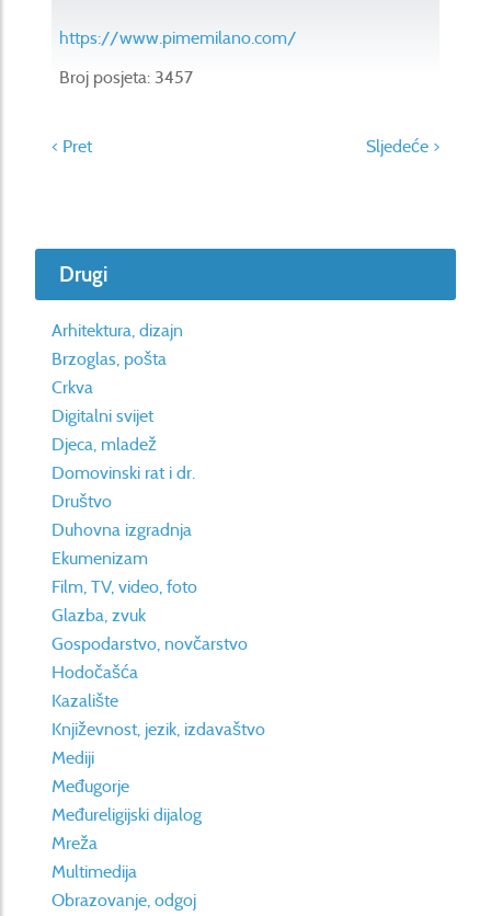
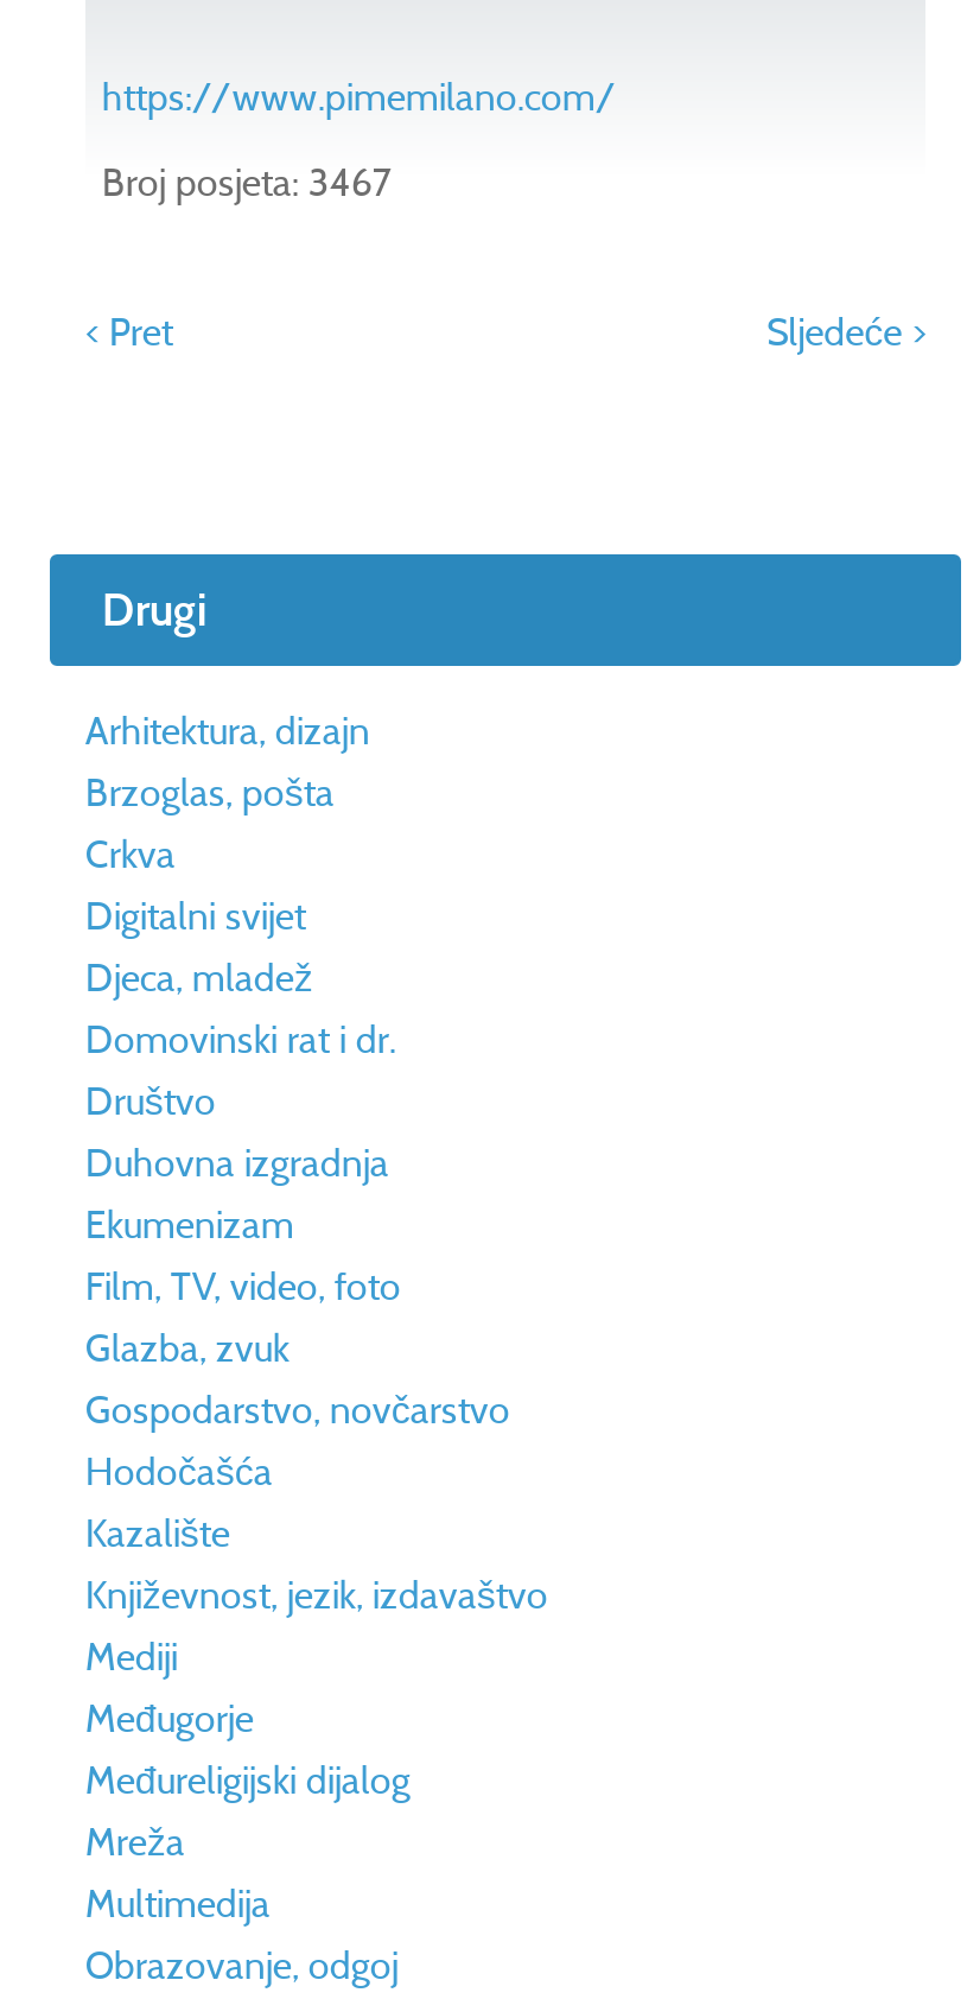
[59,67,193,88] Broj posjeta: 3457 -> [102,160,391,205] Broj posjeta: 3467

